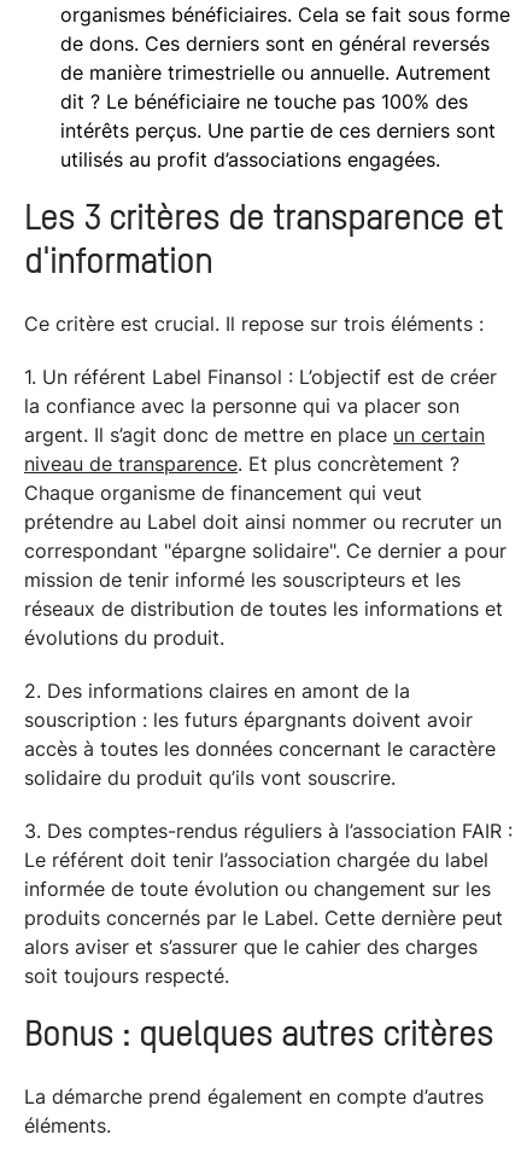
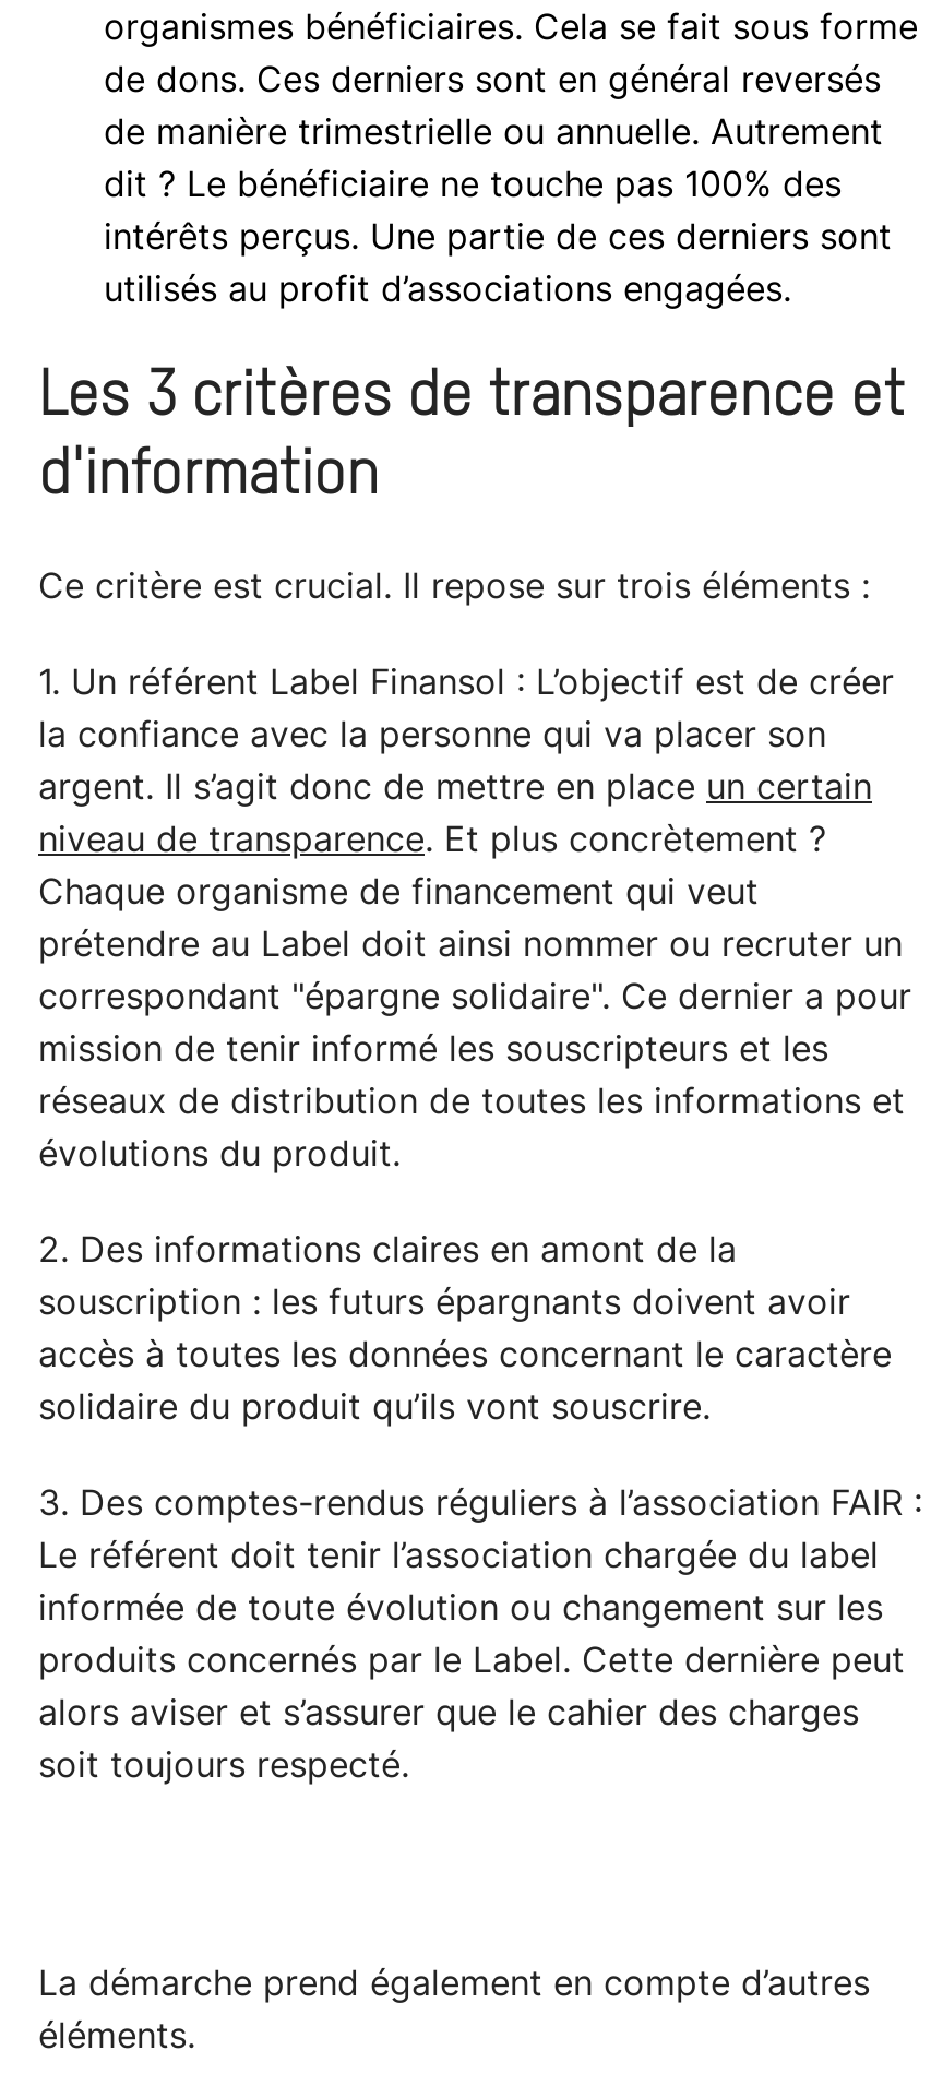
[24,1019,493,1053] Bonus : quelques autres critères -> none

